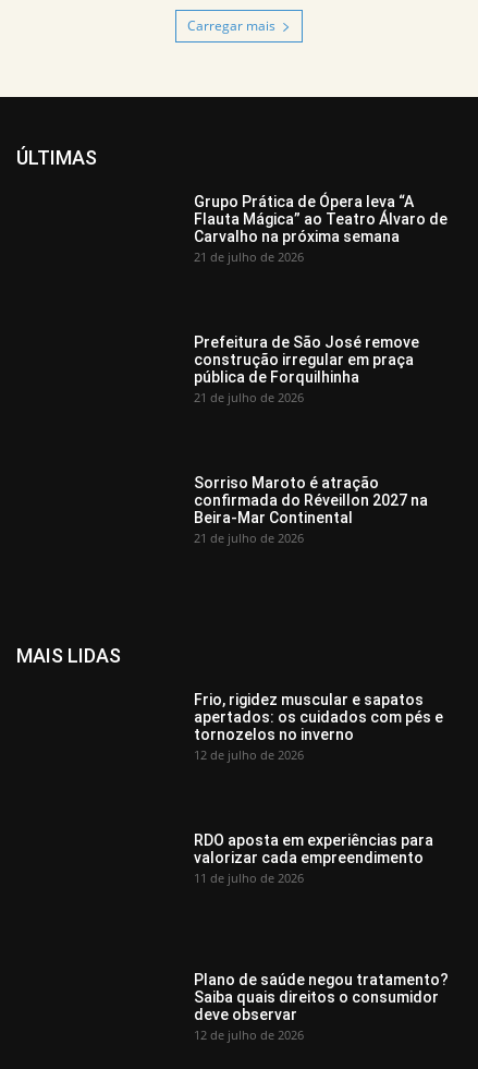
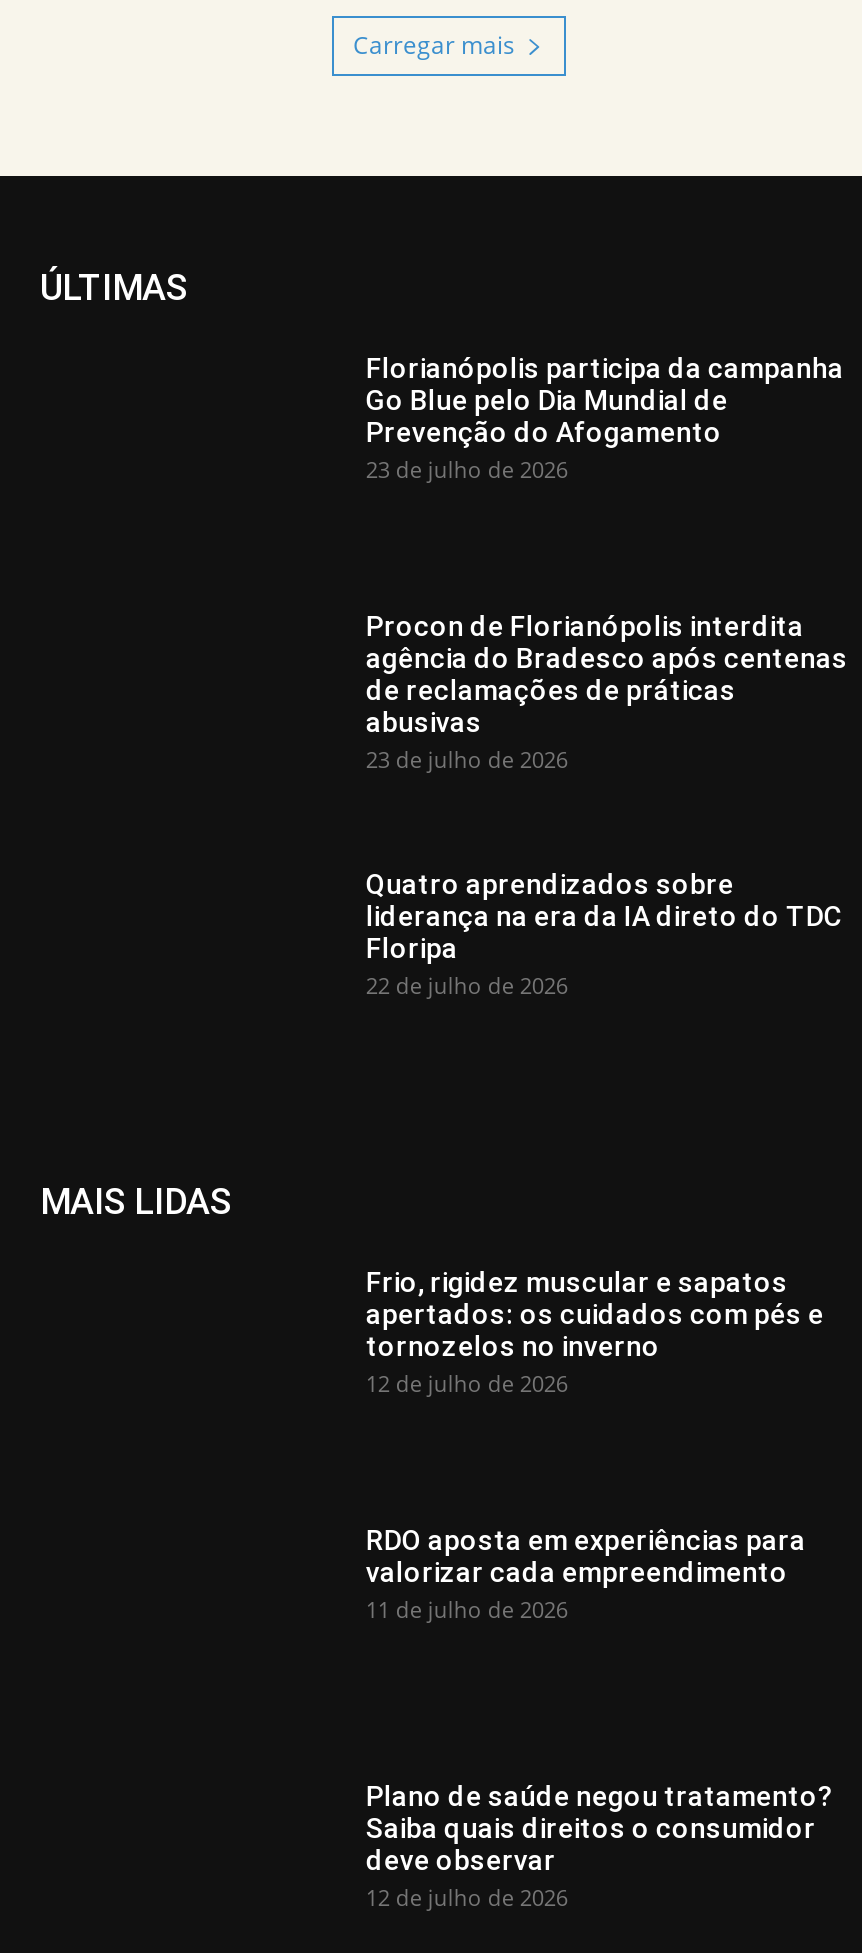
[194,193,447,265] Grupo Prática de Ópera leva “A | Flauta Mágica” ao Teatro Álvaro de | Carvalho na próxima semana | 21 de julho de 2026 -> [366,353,844,485] Florianópolis participa da campanha | Go Blue pelo Dia Mundial de | Prevenção do Afogamento | 23 de julho de 2026
[194,334,419,406] Prefeitura de São José remove | construção irregular em praça | pública de Forquilhinha | 21 de julho de 2026 -> [366,610,848,774] Procon de Florianópolis interdita | agência do Bradesco após centenas | de reclamações de práticas | abusivas | 23 de julho de 2026
[194,474,428,546] Sorriso Maroto é atração | confirmada do Réveillon 2027 na | Beira-Mar Continental | 21 de julho de 2026 -> [366,868,842,1000] Quatro aprendizados sobre | liderança na era da IA direto do TDC | Floripa | 22 de julho de 2026

